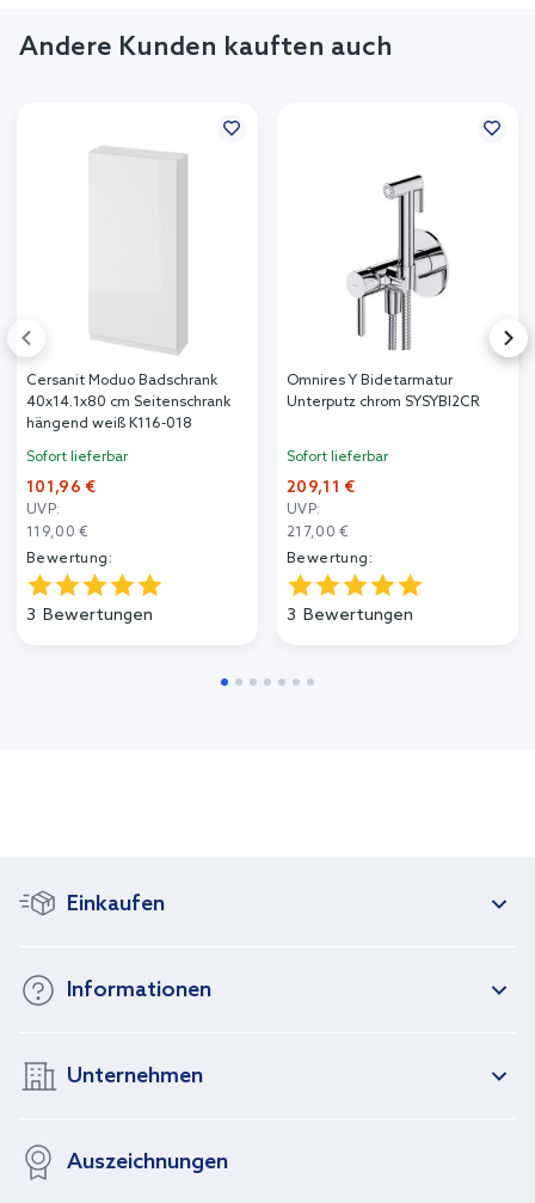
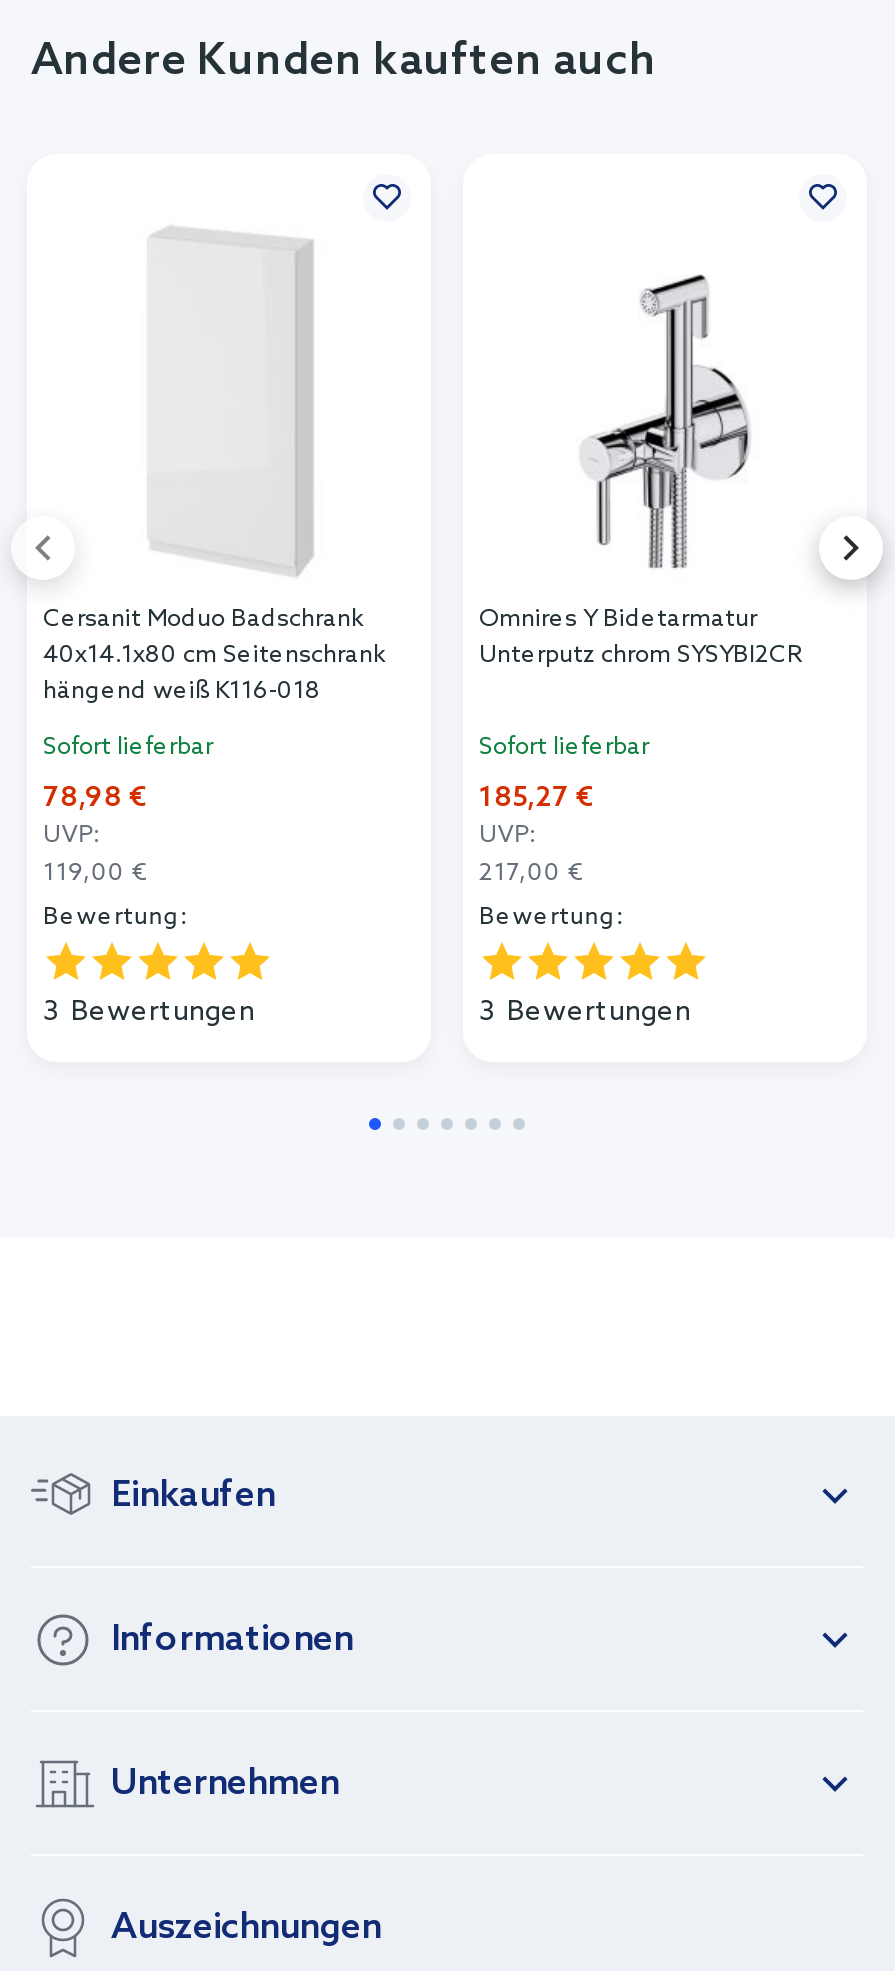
[26,477,96,498] 101,96 € -> [43,781,147,815] 78,98 €
[287,477,355,498] 209,11 € -> [479,781,594,815] 185,27 €

